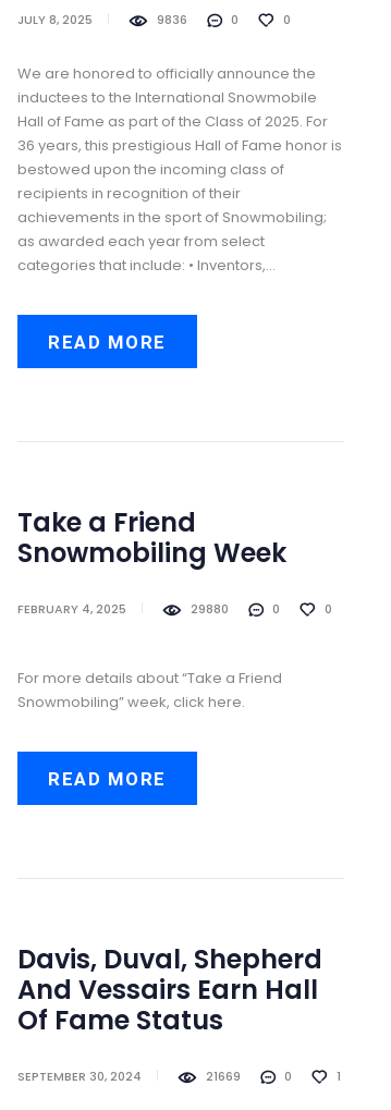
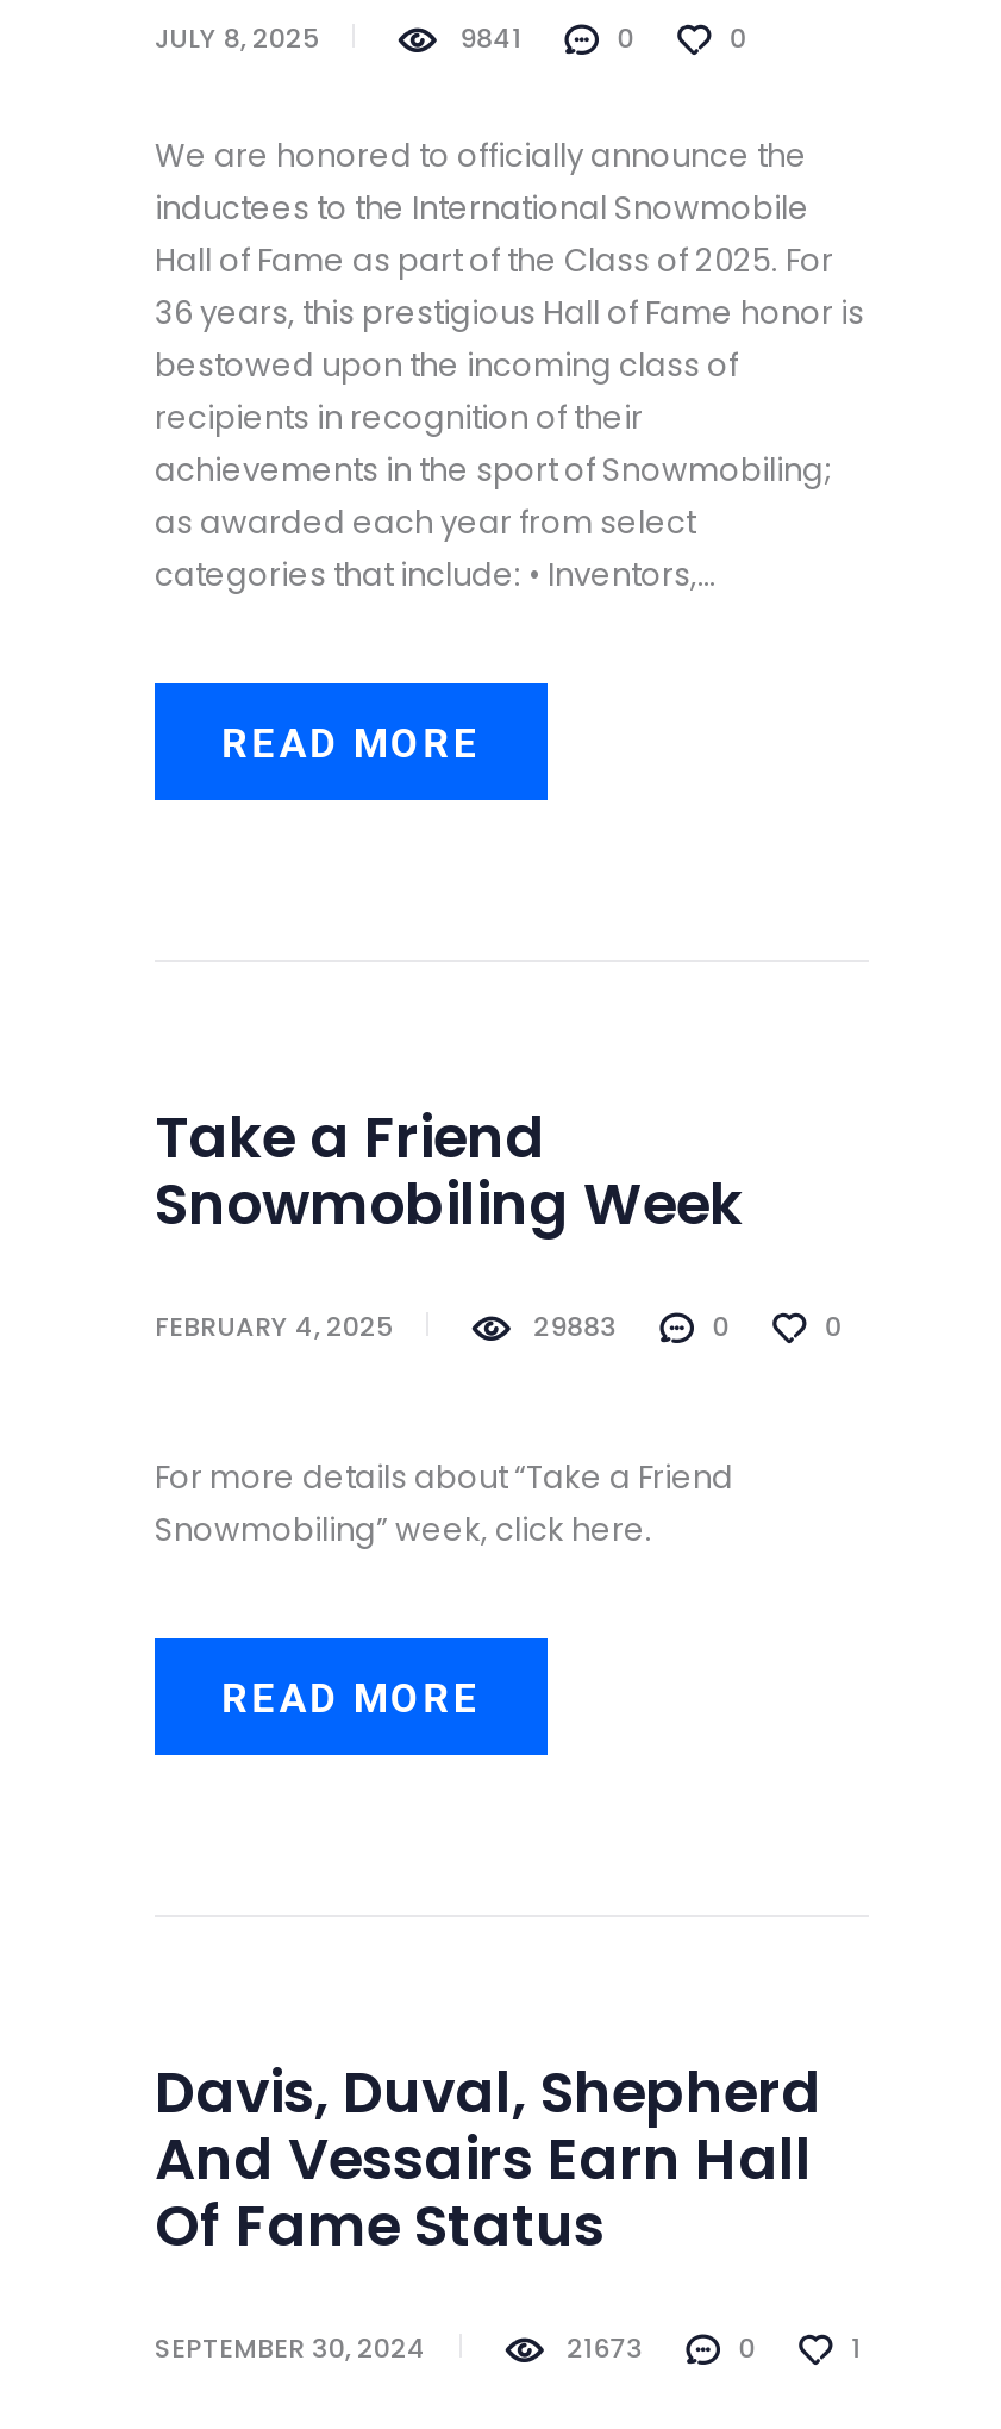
[157,11,187,28] 9836 -> [460,19,522,57] 9841
[191,600,229,618] 29880 -> [533,1308,617,1346] 29883
[206,1068,241,1085] 21669 -> [567,2330,643,2368] 21673

